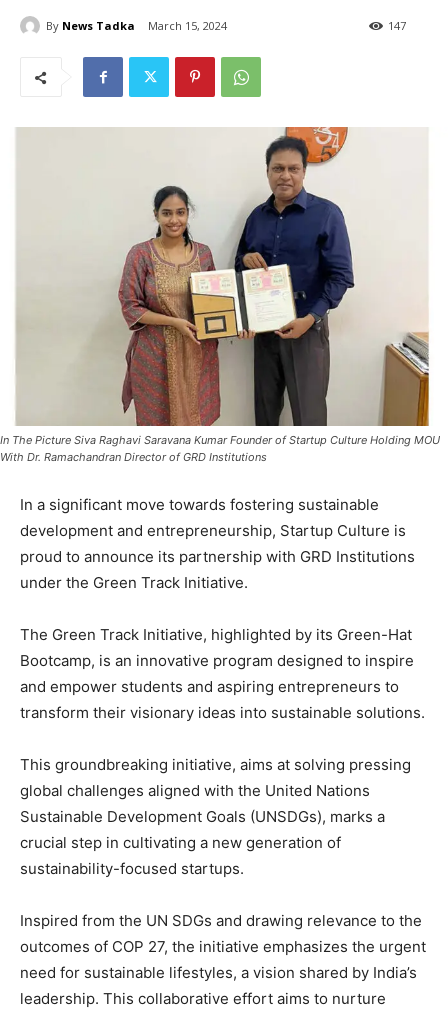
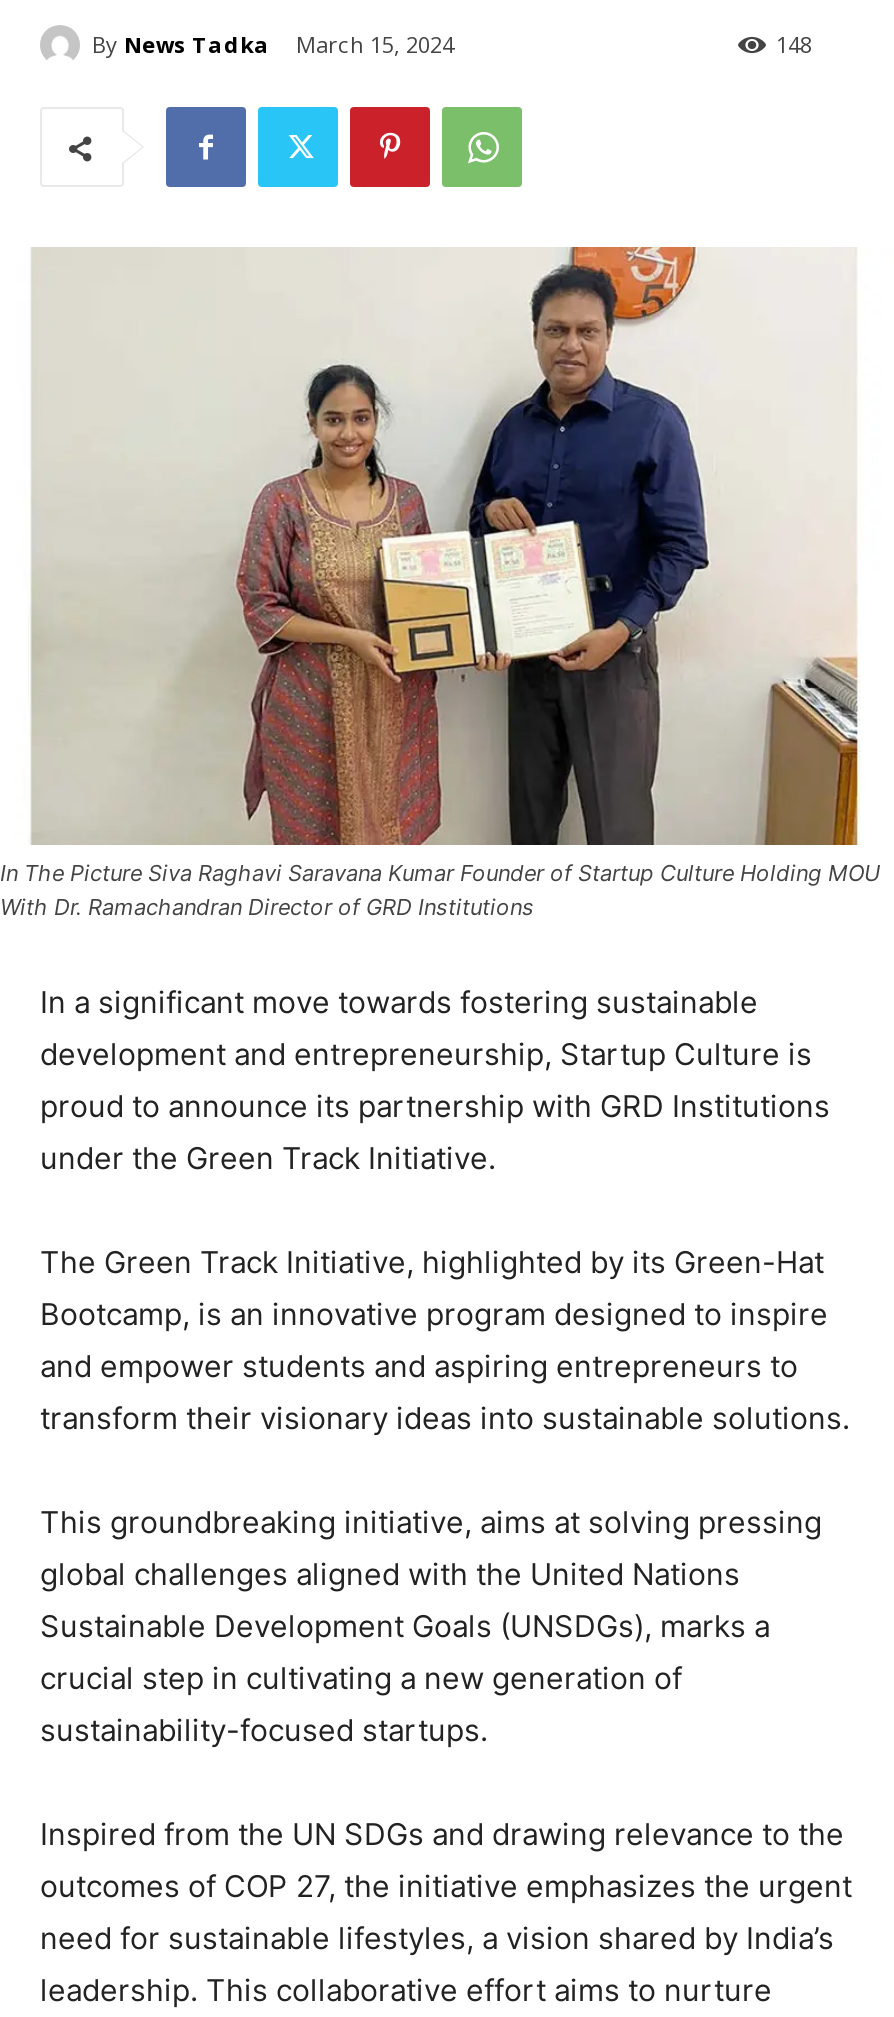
[388,18,406,33] 147 -> [776,29,812,59] 148

